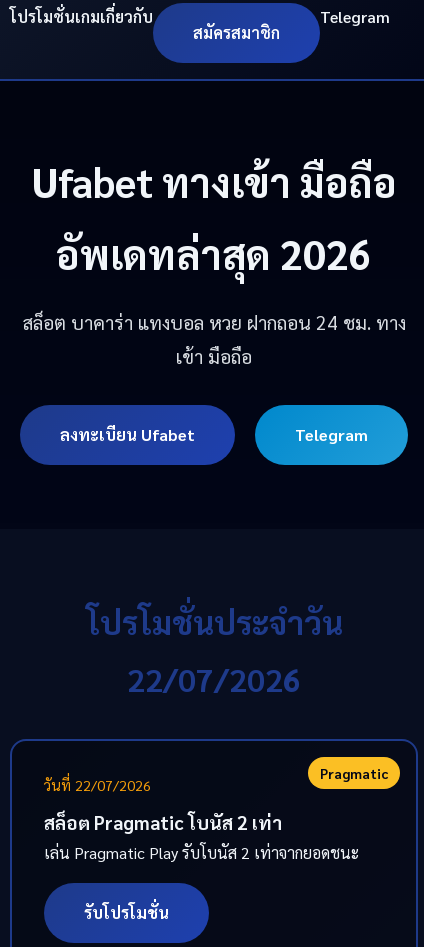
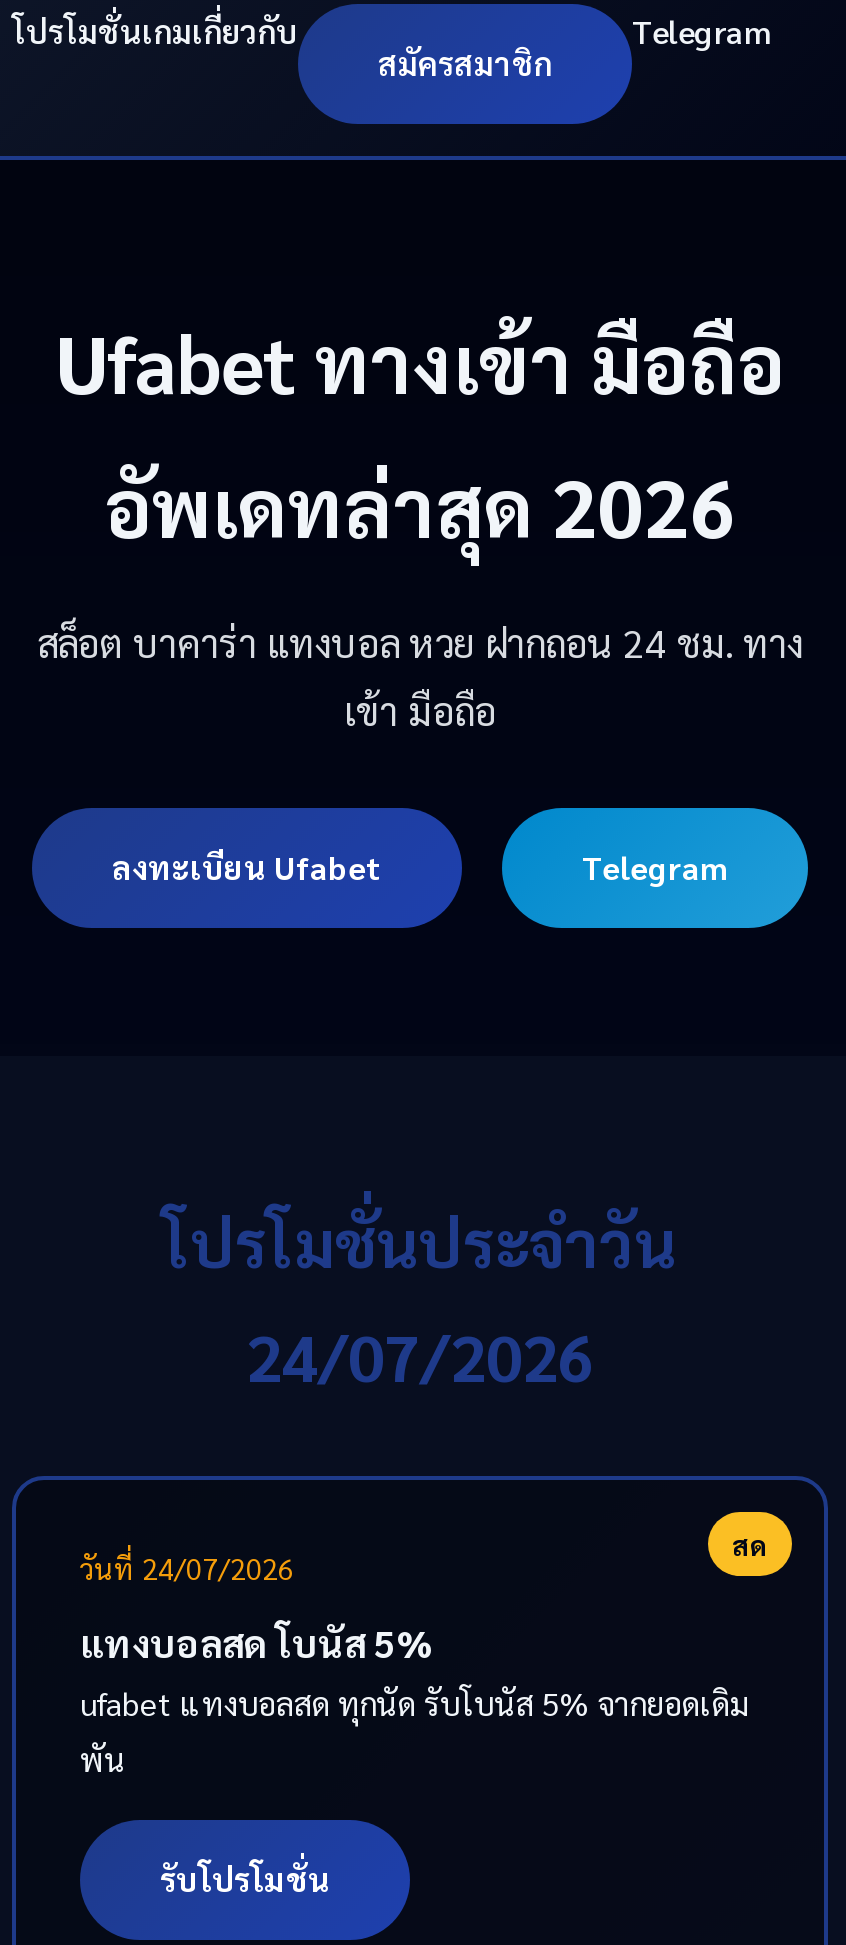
[127,658,301,699] 22/07/2026 -> [246,1314,594,1396] 24/07/2026
[44,764,388,794] Pragmatic | วันที่ 22/07/2026 -> [80,1526,768,1586] สด | วันที่ 24/07/2026
[44,810,359,863] สล็อต Pragmatic โบนัส 2 เท่า | เล่น Pragmatic Play รับโบนัส 2 เท่าจากยอดชนะ -> [80,1618,750,1780] แทงบอลสด โบนัส 5% | ufabet แทงบอลสด ทุกนัด รับโบนัส 5% จากยอดเดิม | พัน

